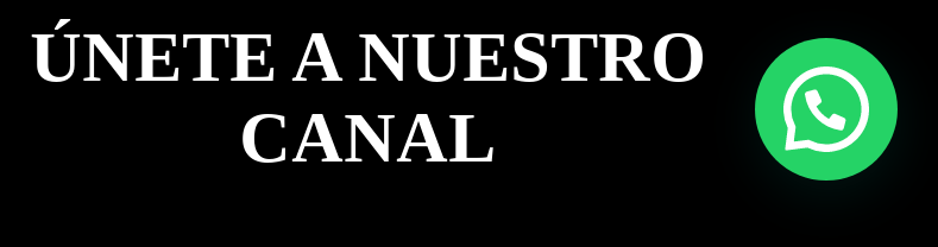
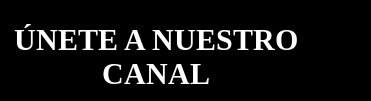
[753,34,900,184] [image] -> none

